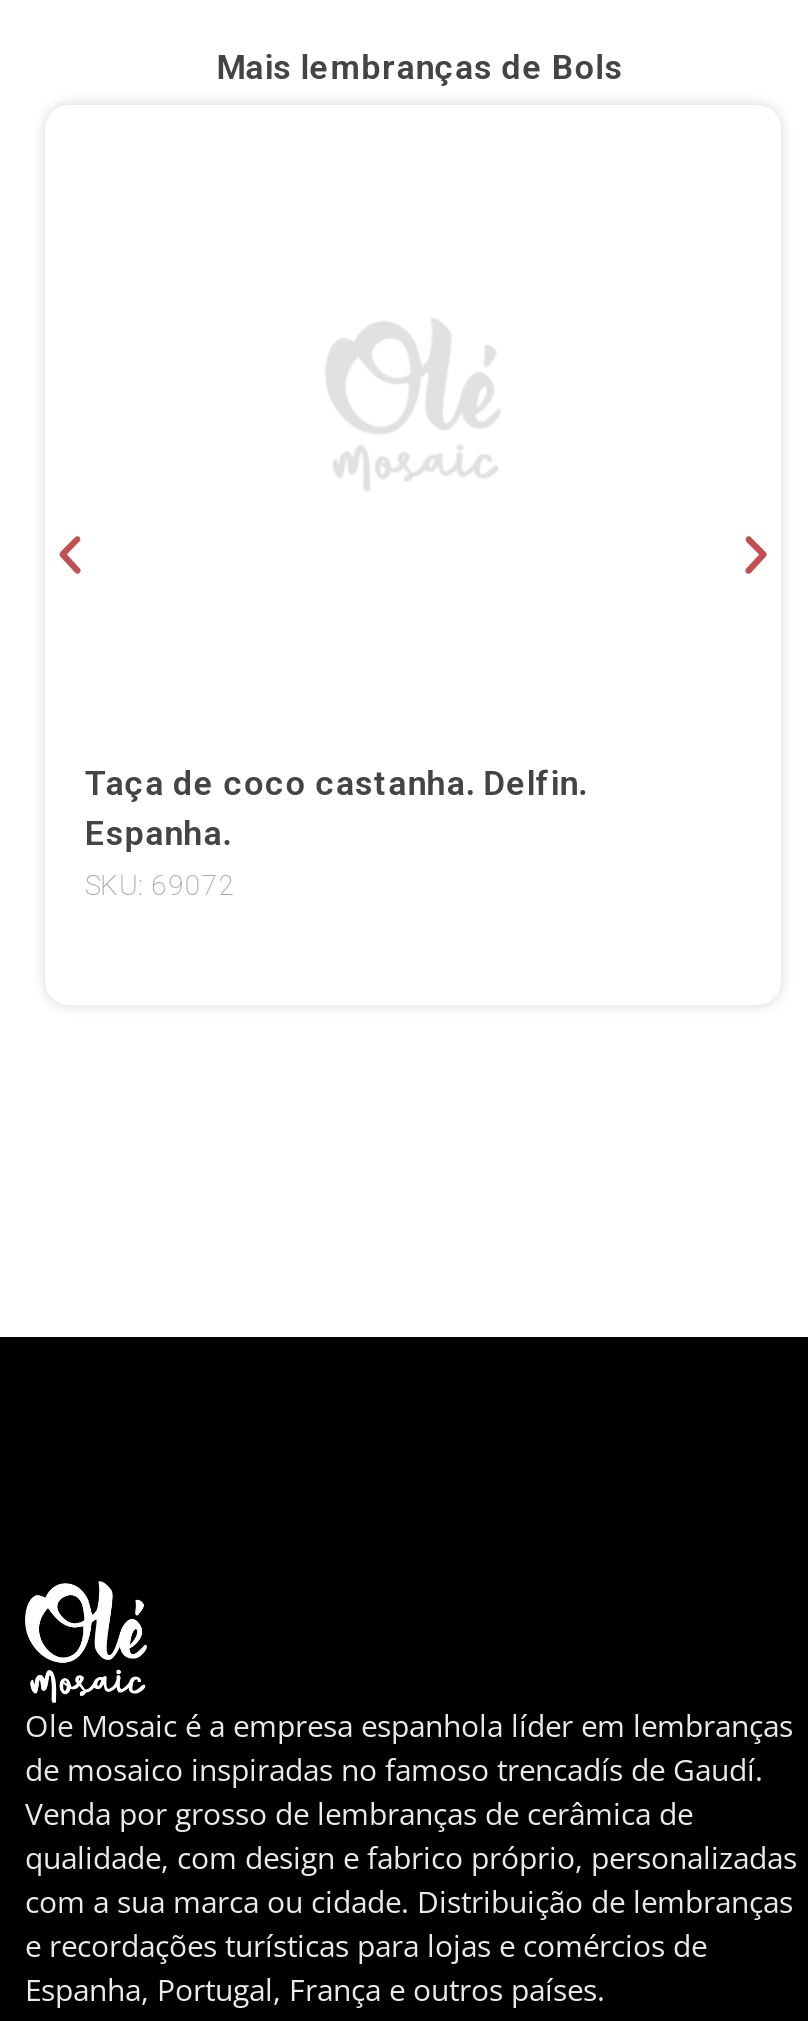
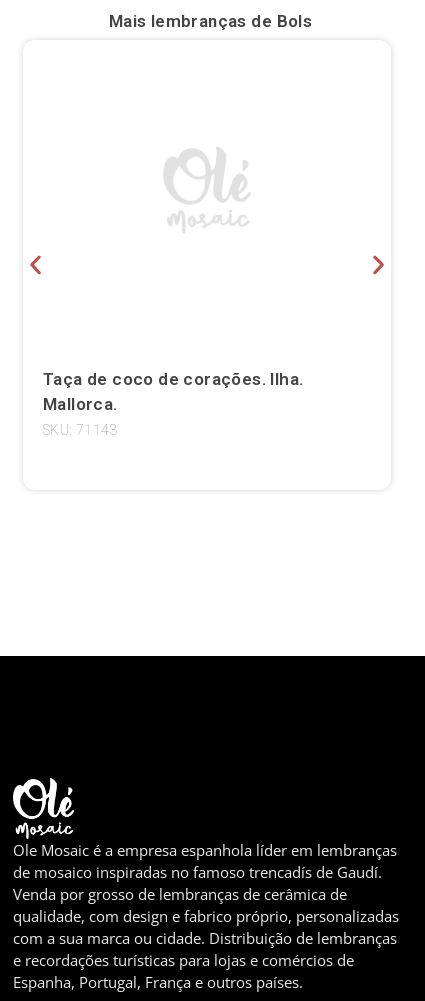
[85,764,587,902] Taça de coco castanha. Delfin. | Espanha. | SKU: 69072 -> [43,369,303,438] Taça de coco de corações. Ilha. | Mallorca. | SKU: 71143

